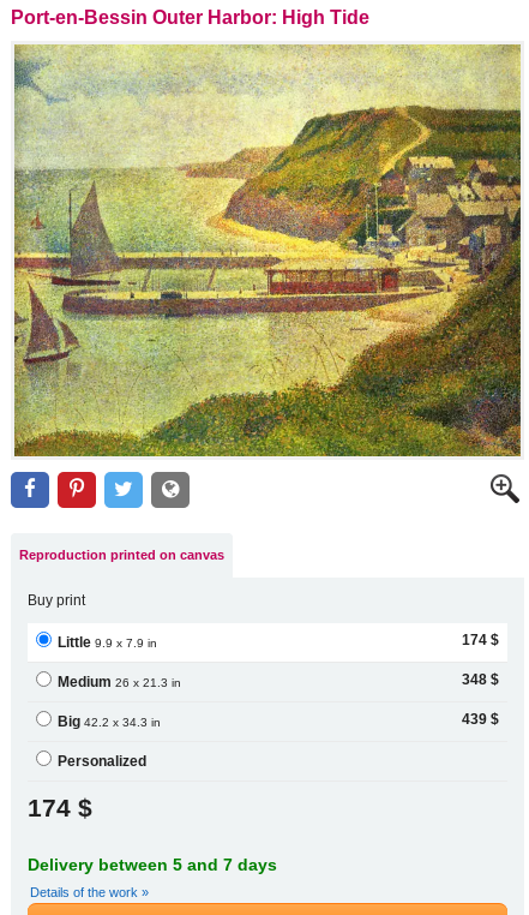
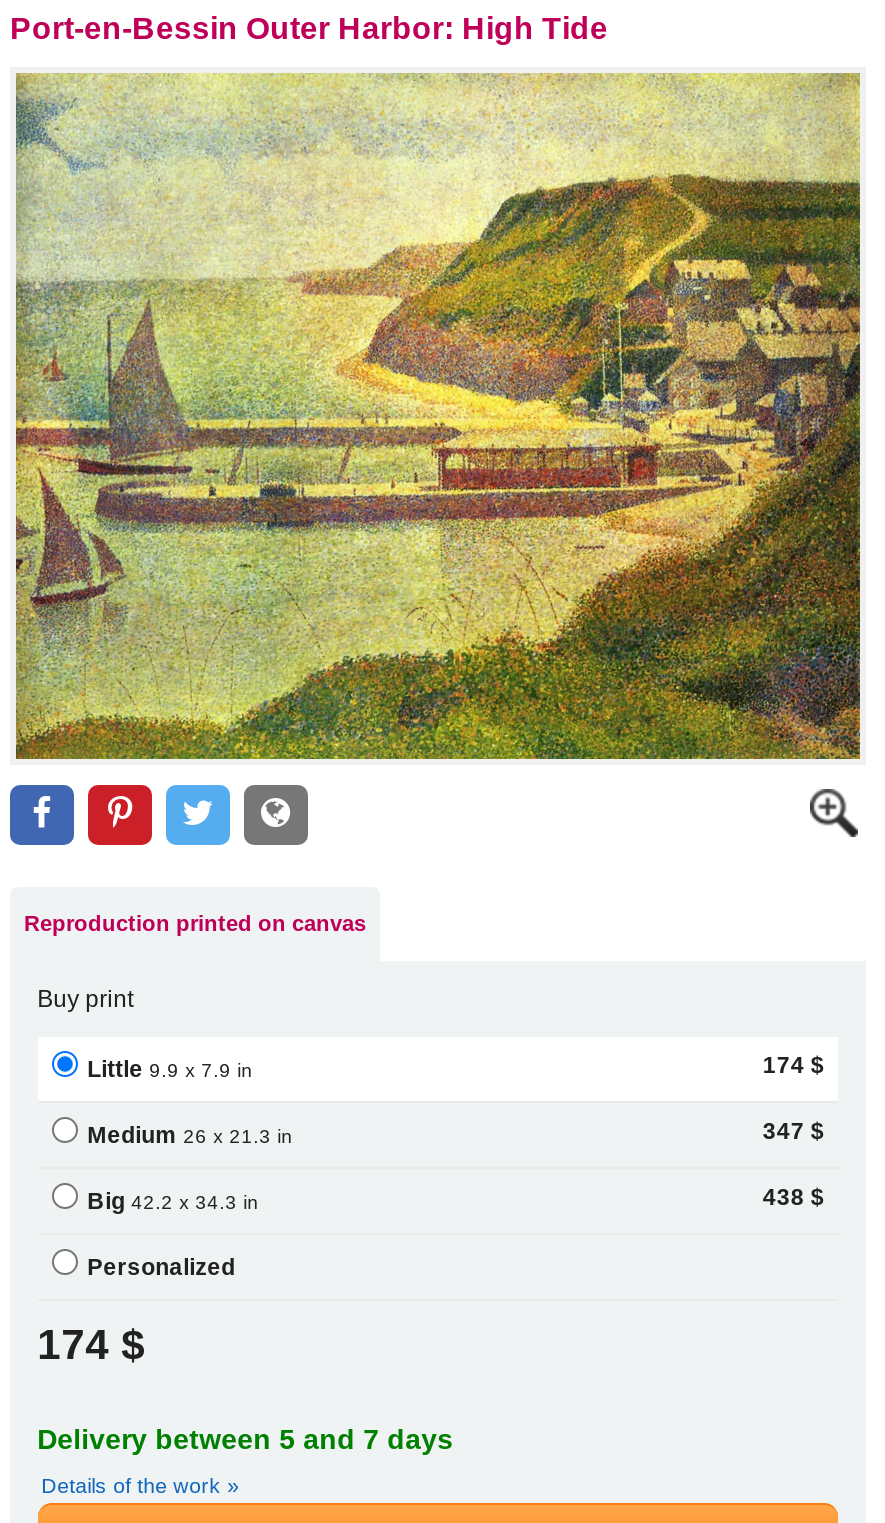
[462,671,499,687] 348 $ -> [763,1117,825,1143] 347 $
[462,711,499,726] 439 $ -> [763,1183,825,1209] 438 $

